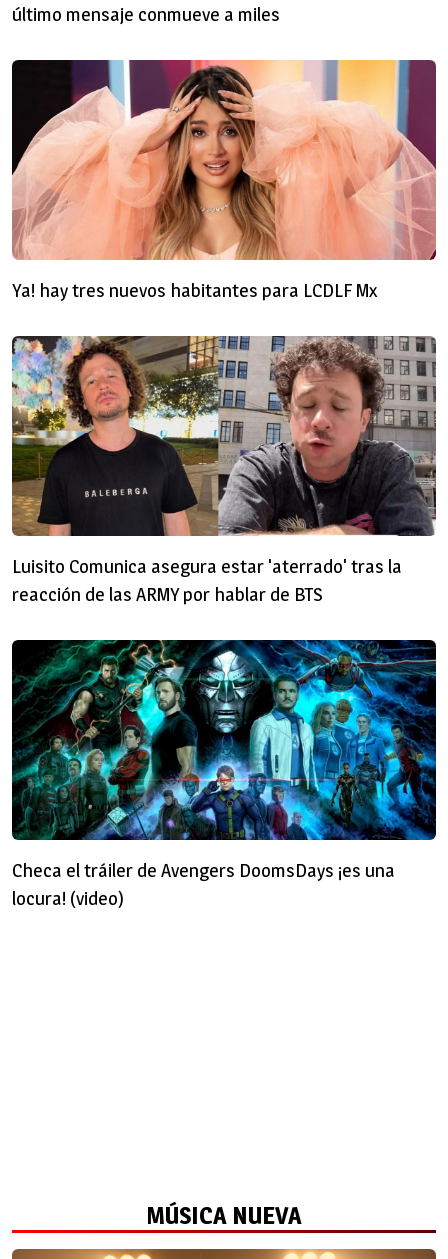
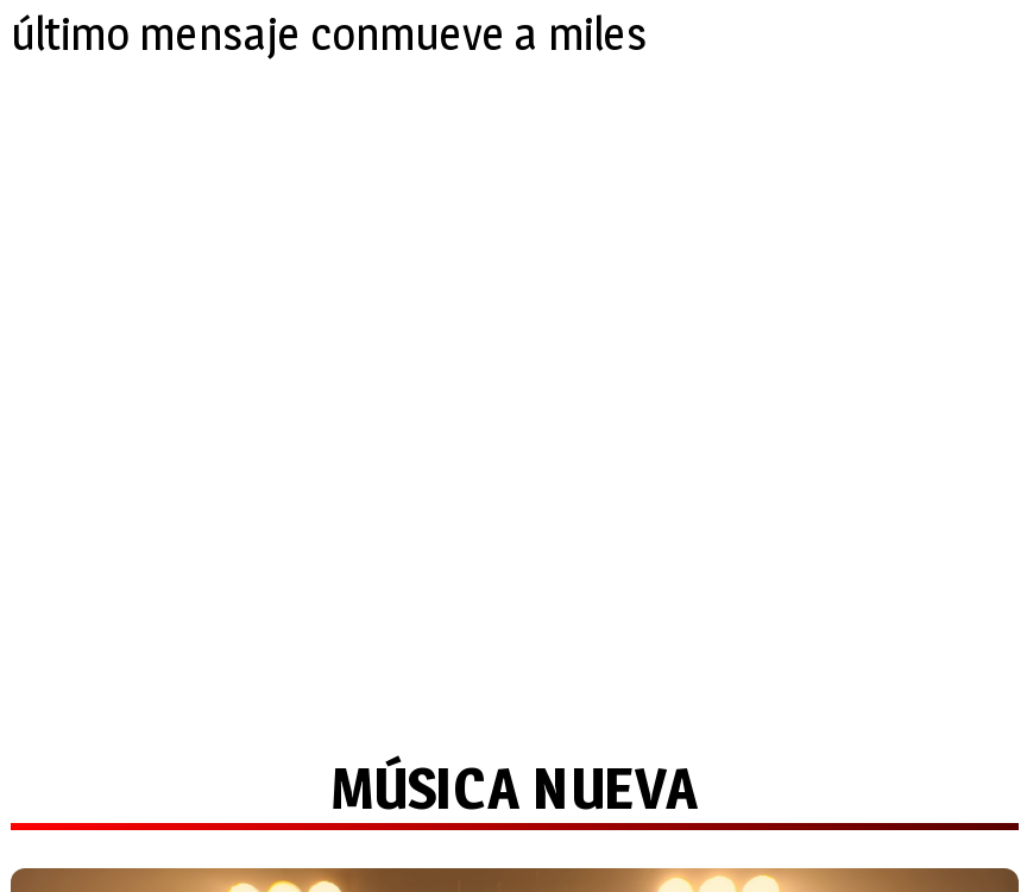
[11,59,437,302] [image] | Ya! hay tres nuevos habitantes para LCDLF Mx -> none
[11,335,437,606] [image] | Luisito Comunica asegura estar 'aterrado' tras la | reacción de las ARMY por hablar de BTS -> none
[11,639,437,910] [image] | Checa el tráiler de Avengers DoomsDays ¡es una | locura! (video) -> none

